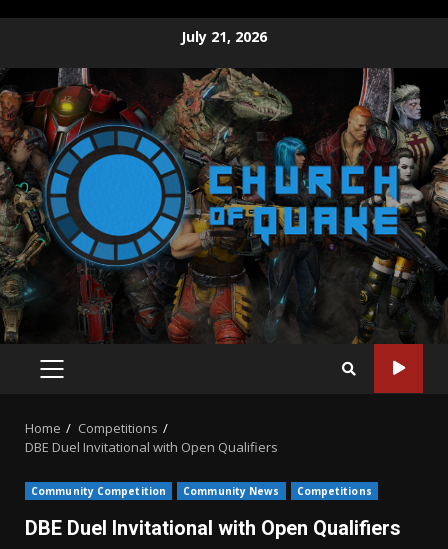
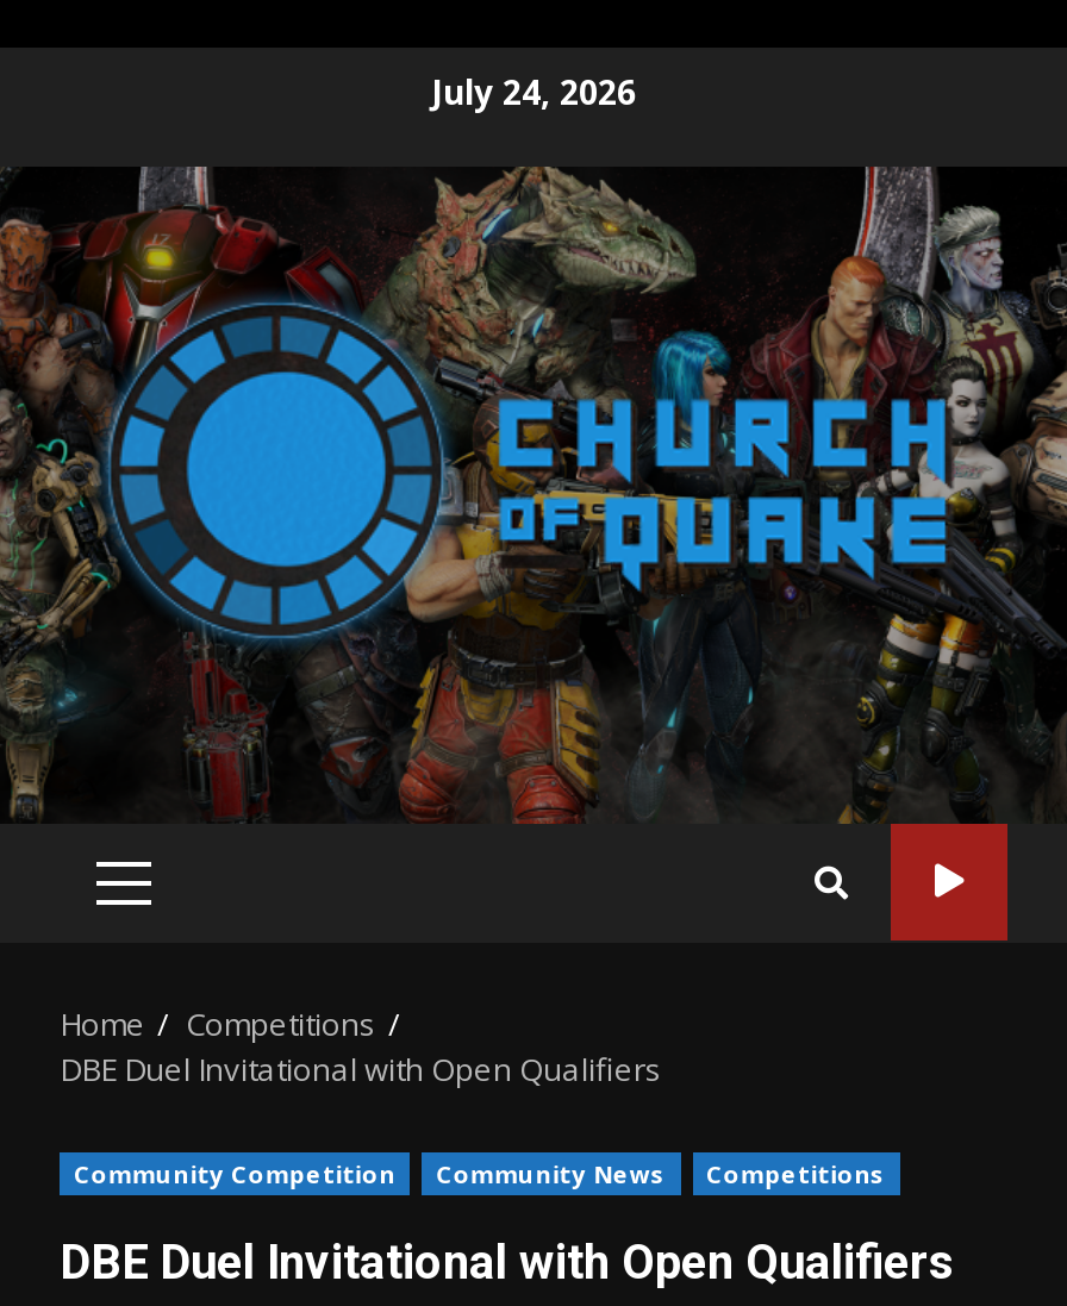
[181,26,267,45] July 21, 2026 -> [431,68,636,113] July 24, 2026

